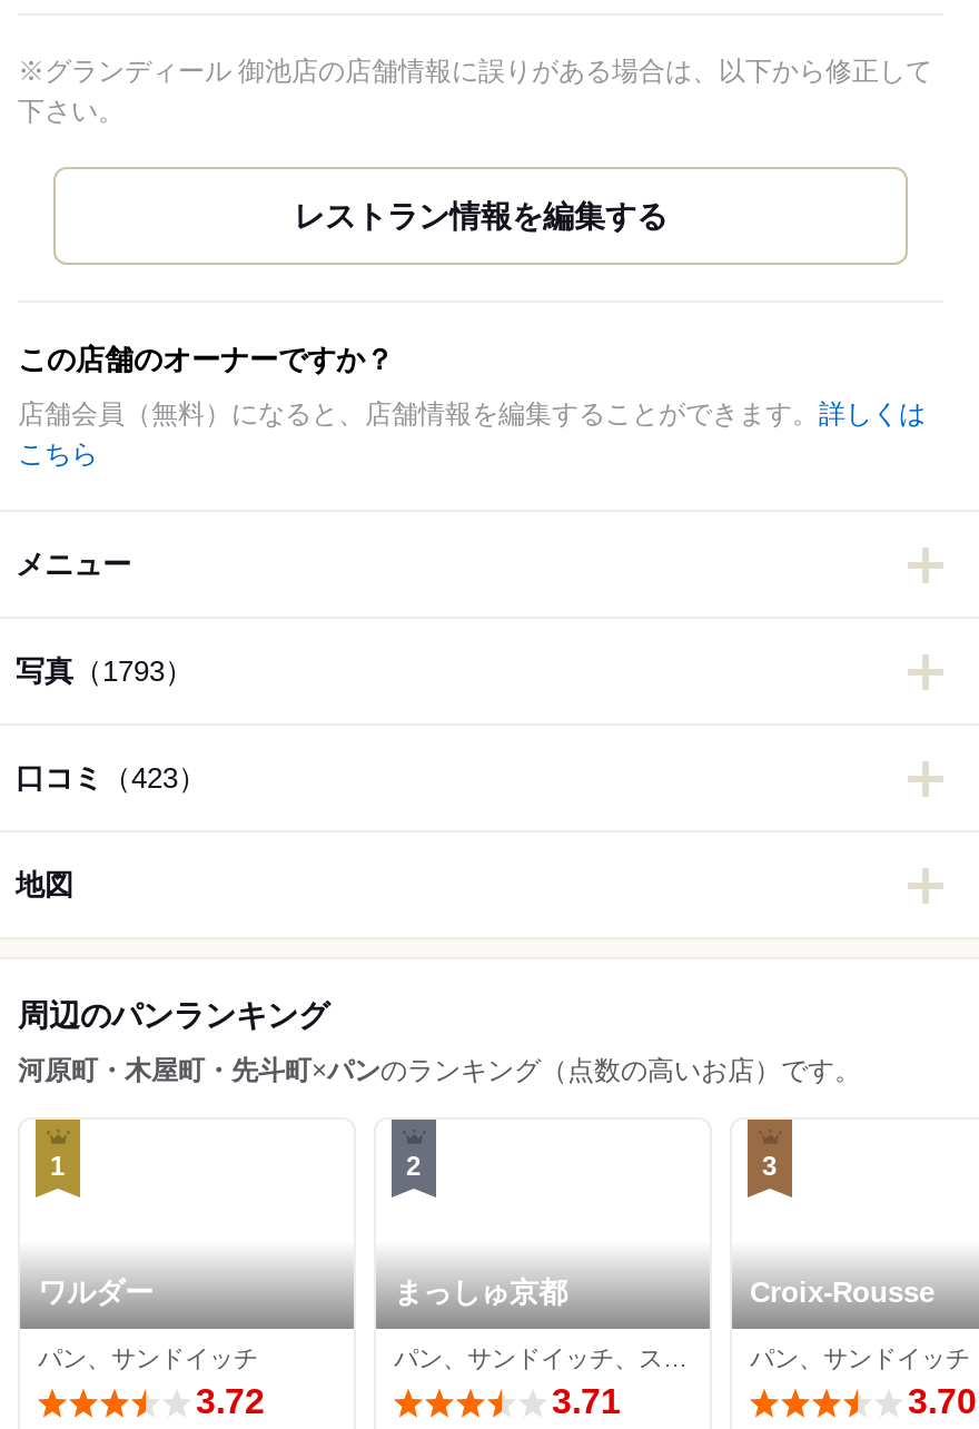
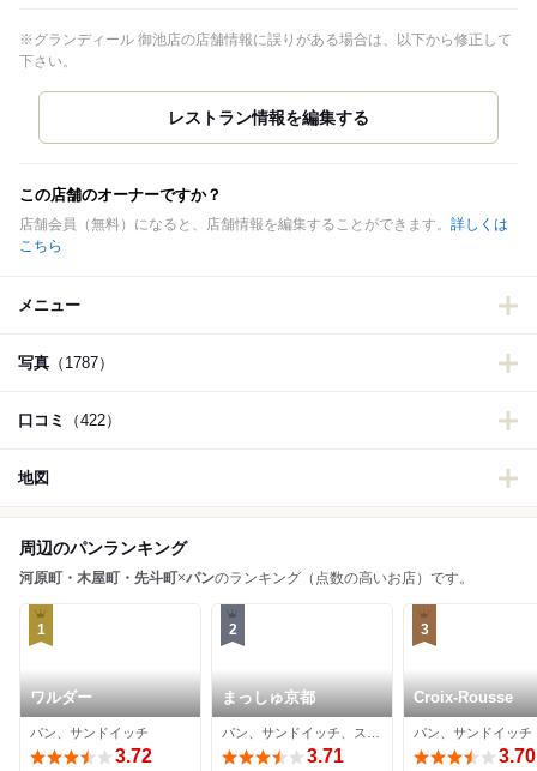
[16,655,194,688] 写真（1793） -> [18,354,114,372] 写真（1787）
[16,762,207,795] 口コミ（423） -> [18,412,121,430] 口コミ（422）

